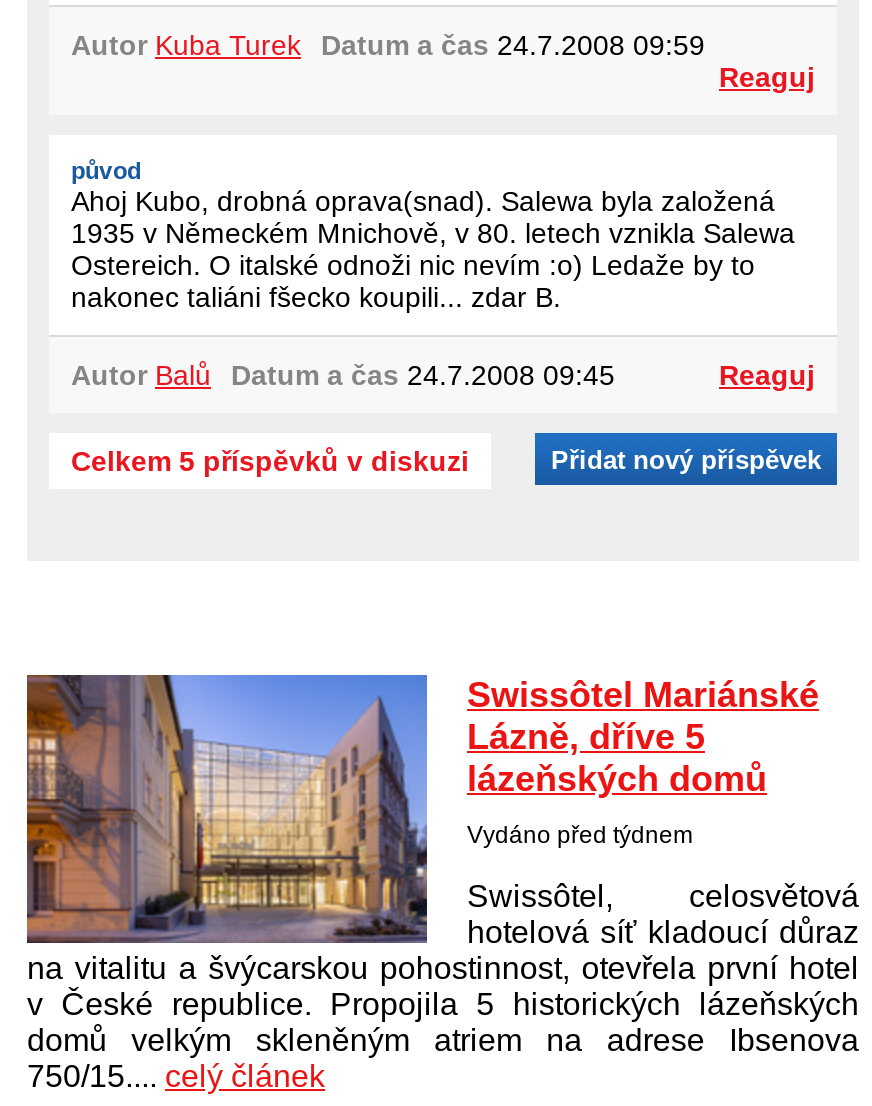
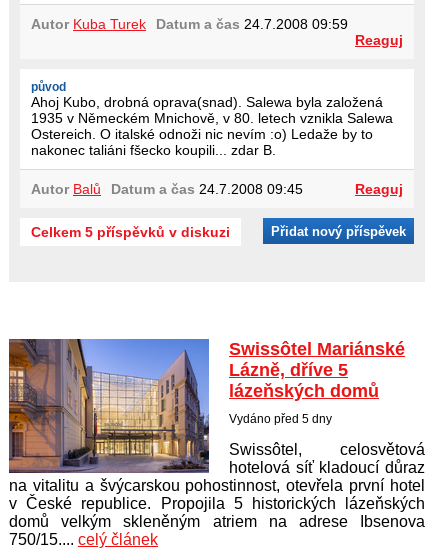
[467,821,693,849] Vydáno před týdnem -> [229,412,332,426] Vydáno před 5 dny

